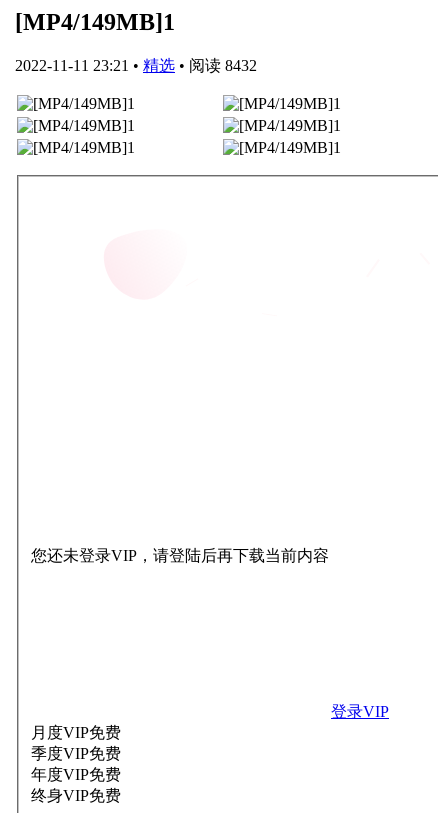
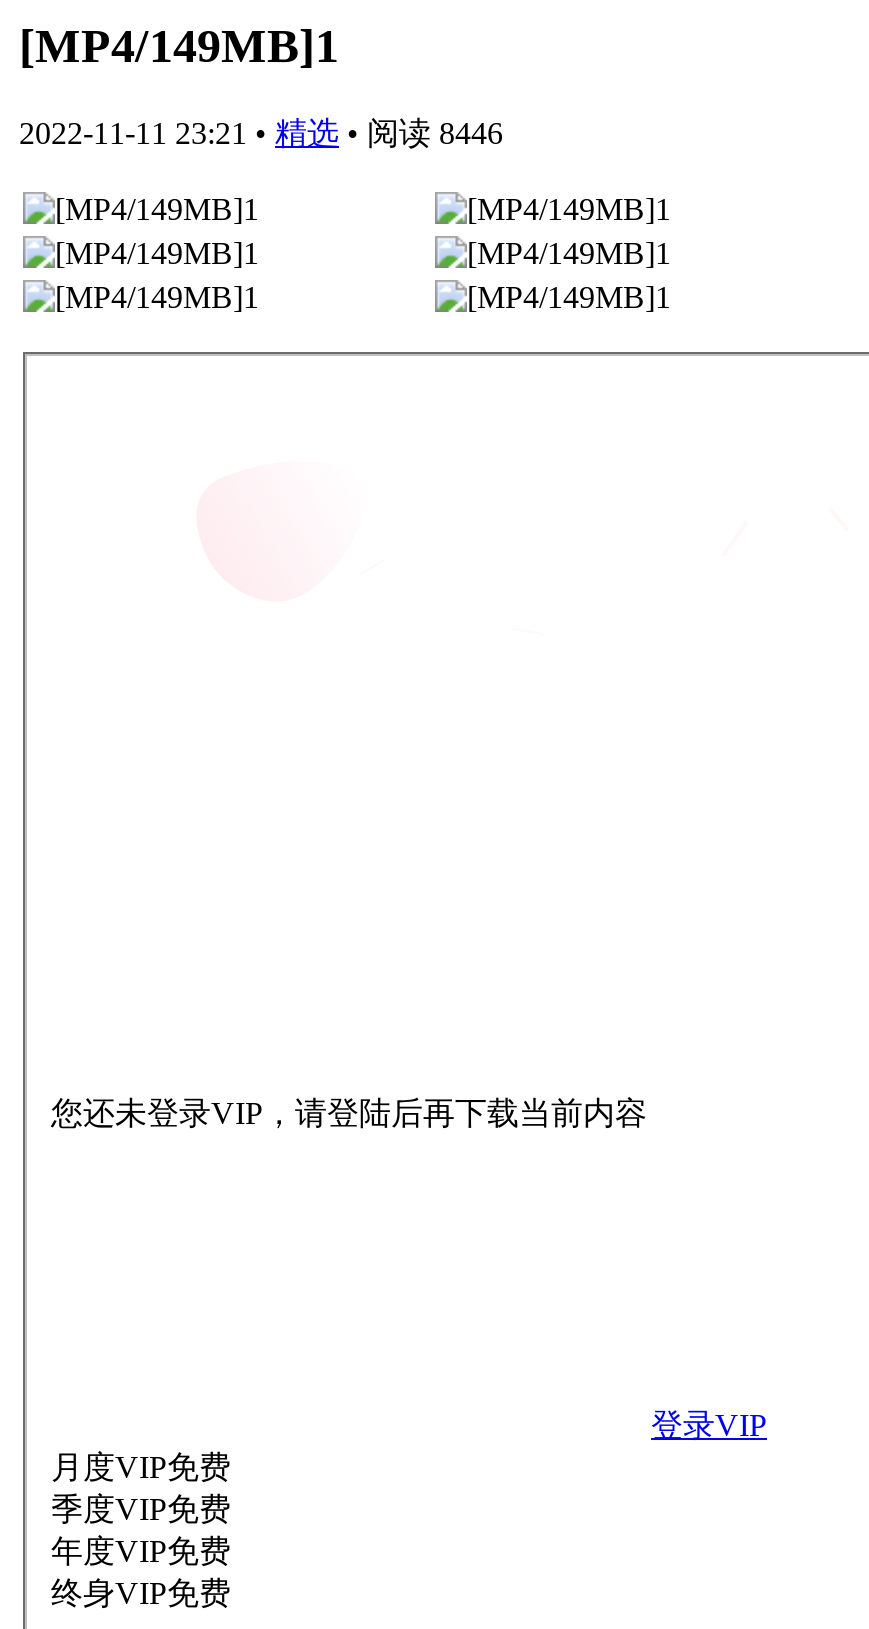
[15,57,257,74] 2022-11-11 23:21 • 精选 • 阅读 8432 -> [19,116,503,150] 2022-11-11 23:21 • 精选 • 阅读 8446

